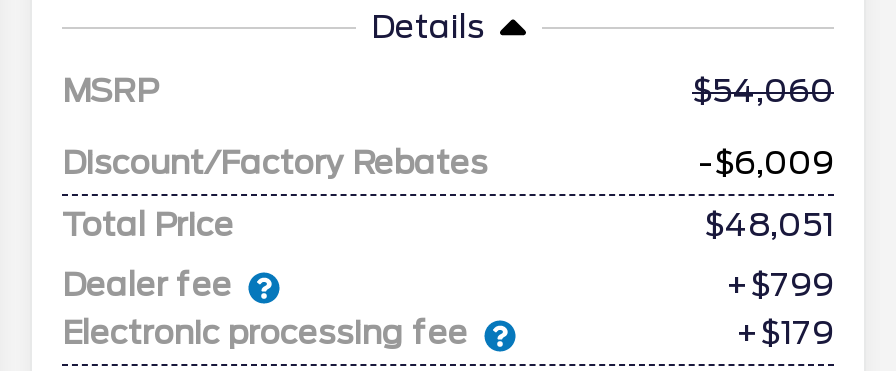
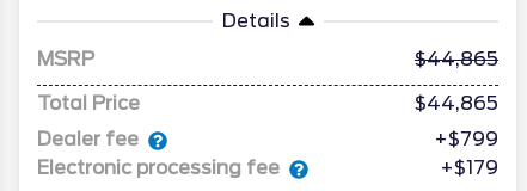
[62,73,834,183] 54,060 | Discount/Factory Rebates | -$6,009 -> [427,48,498,71] 44,865
[704,207,834,245] $48,051 -> [415,92,498,115] $44,865

